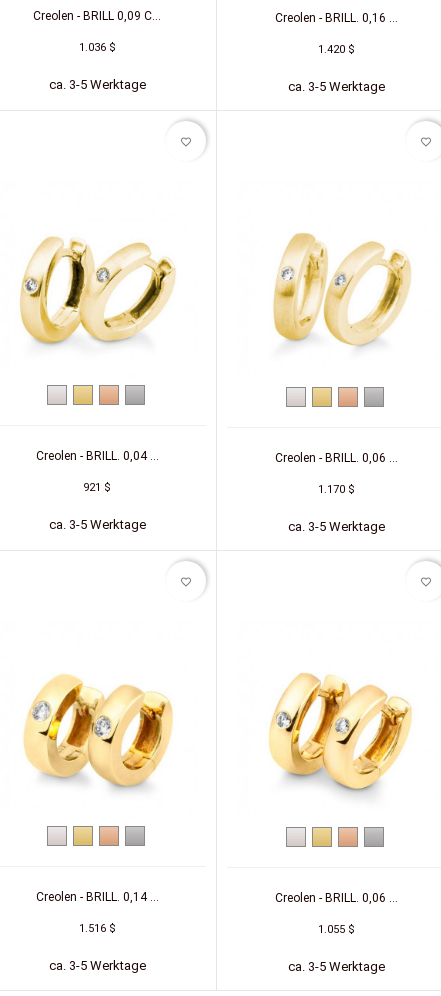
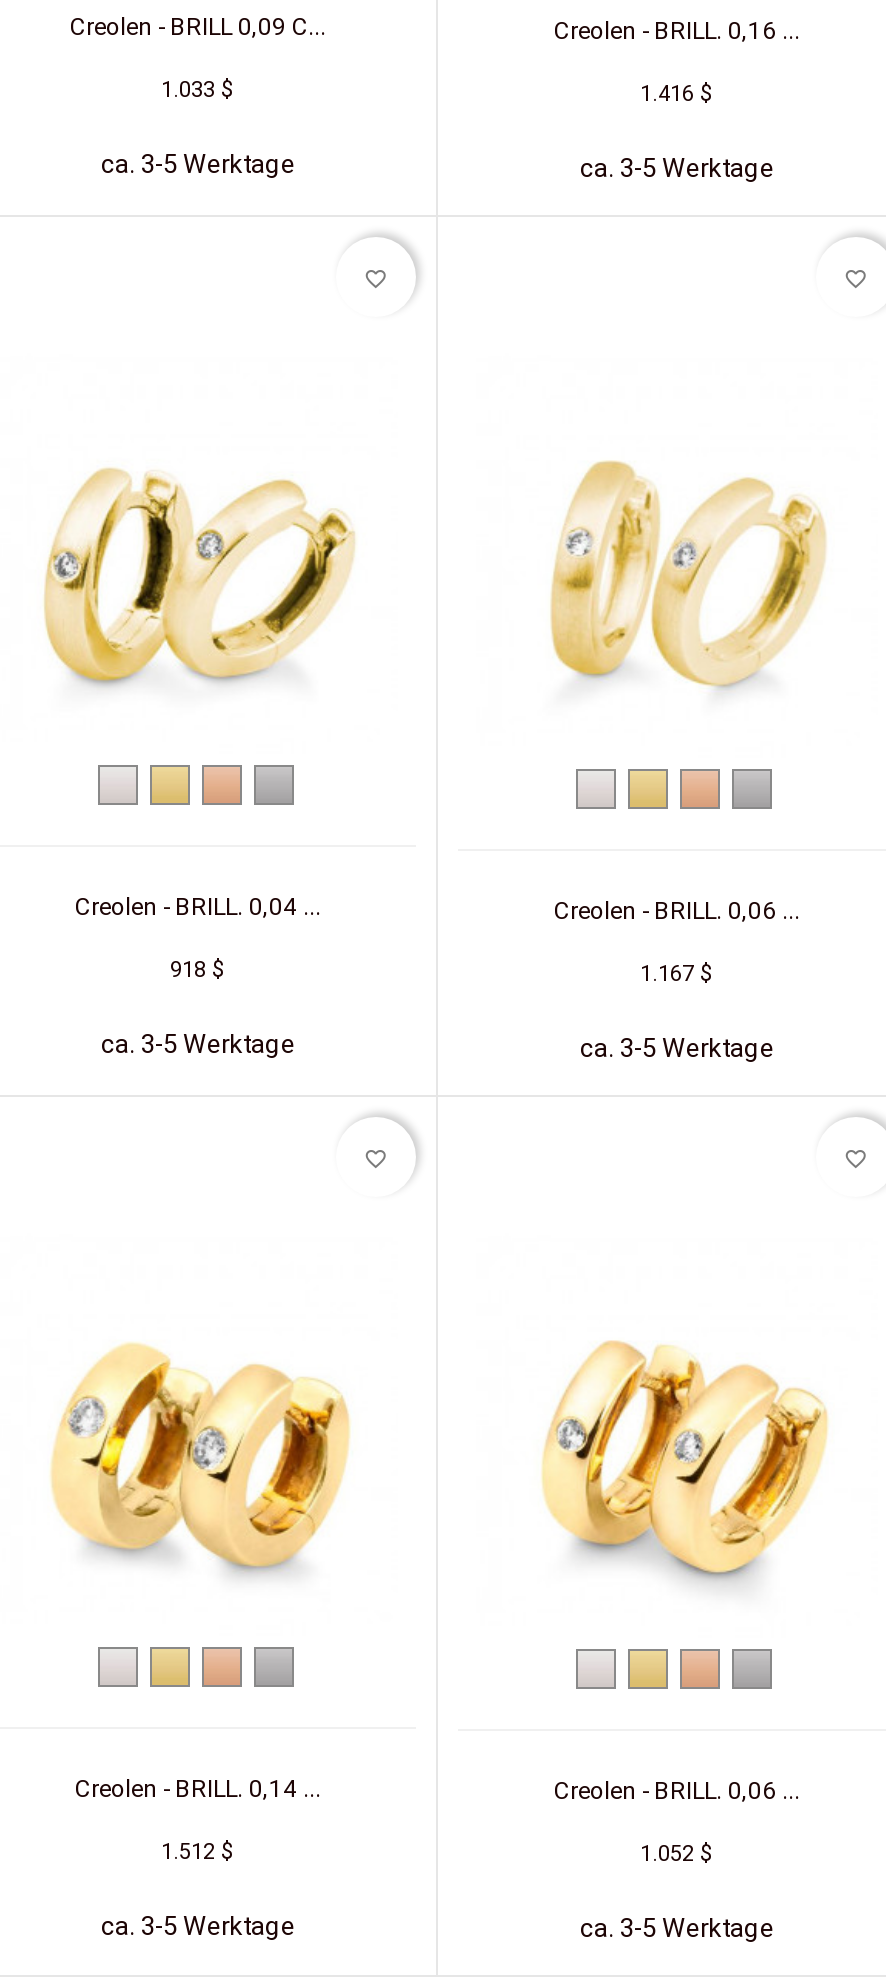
[78,41,115,54] 1.036 $ -> [161,78,235,104] 1.033 $
[318,43,355,56] 1.420 $ -> [640,80,714,106] 1.416 $
[83,481,111,494] 921 $ -> [170,958,226,984] 918 $
[318,483,355,496] 1.170 $ -> [640,961,714,987] 1.167 $
[78,922,115,935] 1.516 $ -> [161,1838,235,1864] 1.512 $
[318,923,355,936] 1.055 $ -> [640,1841,714,1867] 1.052 $

